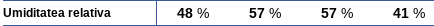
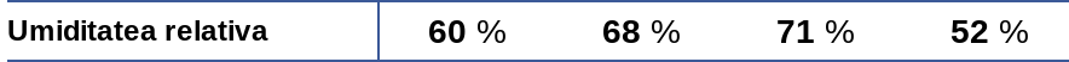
[177,5,209,21] 48% -> [428,12,505,50] 60%
[249,5,281,21] 57% -> [602,12,680,50] 68%
[321,5,353,21] 57% -> [776,12,854,50] 71%
[393,5,425,21] 41% -> [950,12,1028,50] 52%

